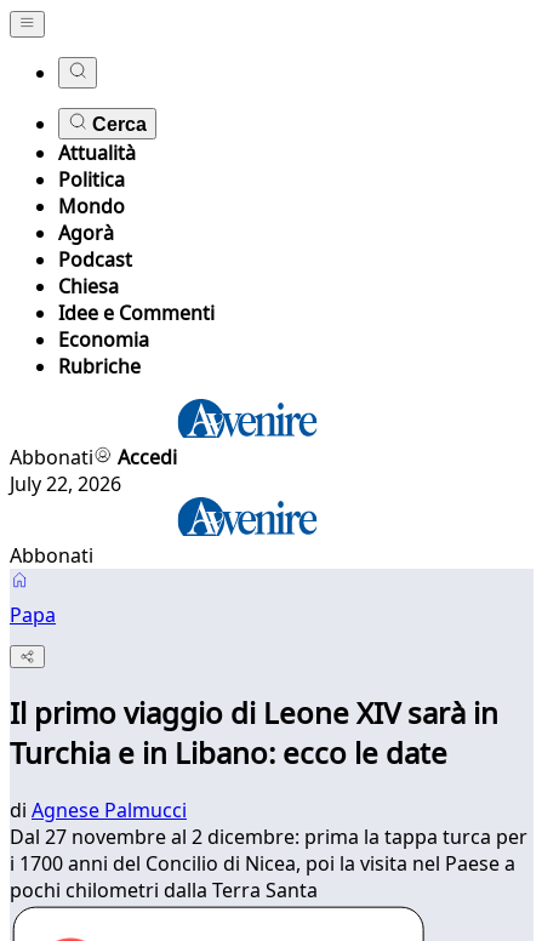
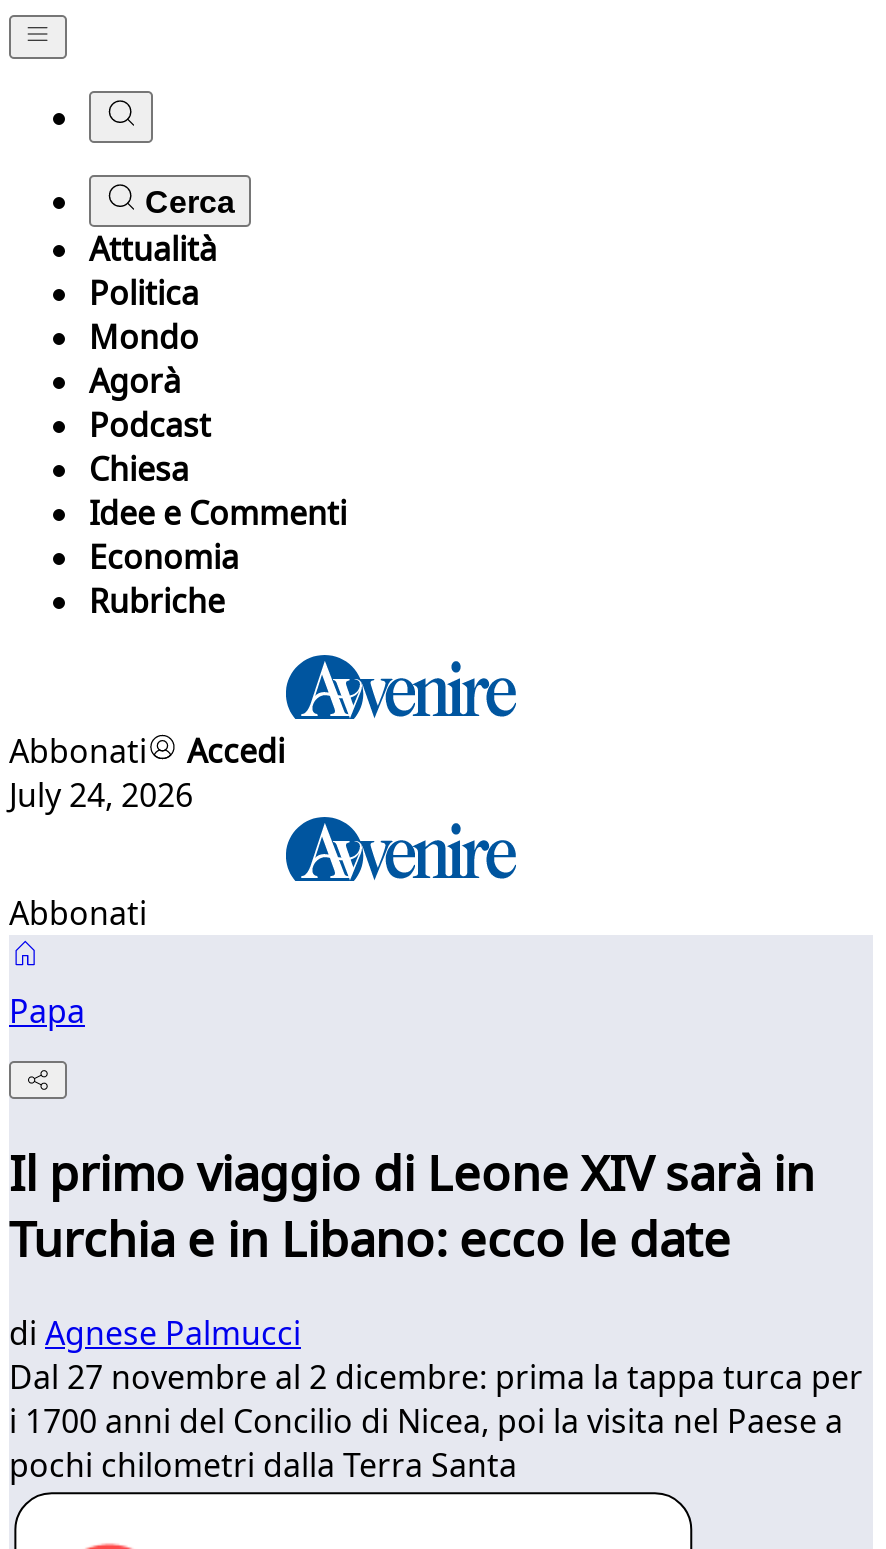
[10,470,121,497] July 22, 2026 -> [9,773,193,817] July 24, 2026

